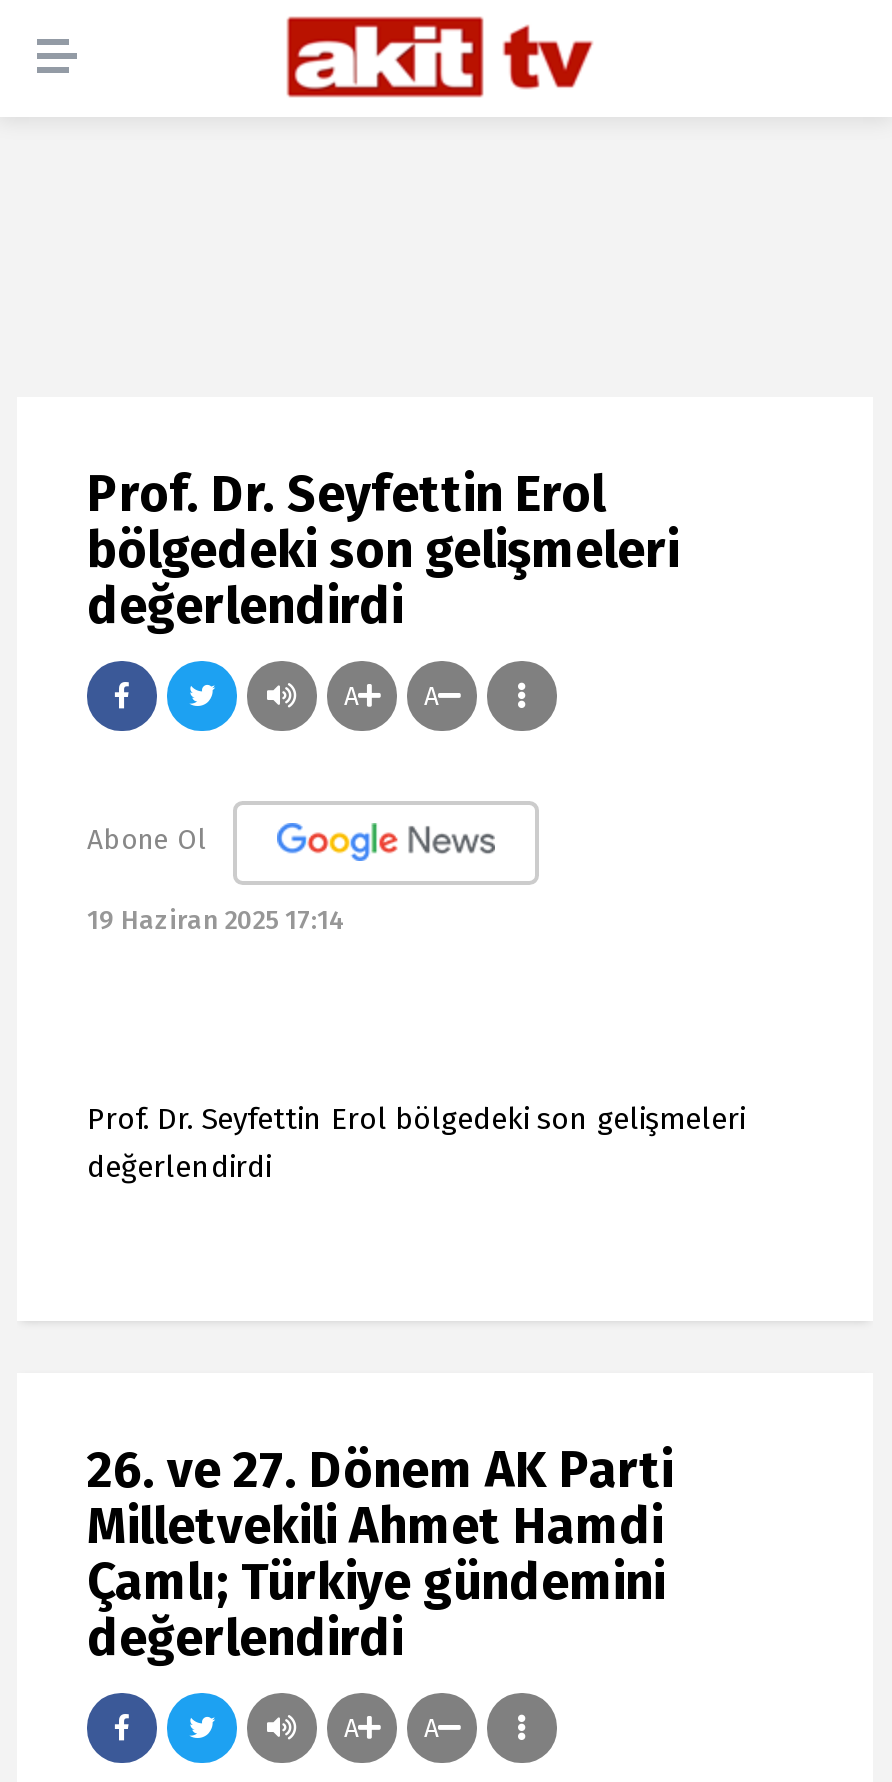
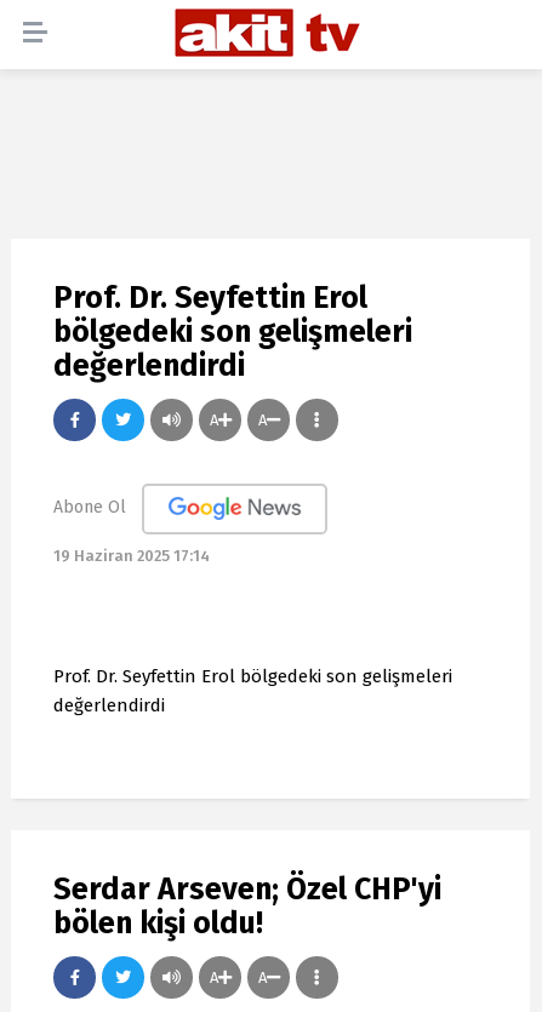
[87,1440,673,1668] 26. ve 27. Dönem AK Parti | Milletvekili Ahmet Hamdi | Çamlı; Türkiye gündemini | değerlendirdi -> [53,871,441,941] Serdar Arseven; Özel CHP'yi | bölen kişi oldu!

